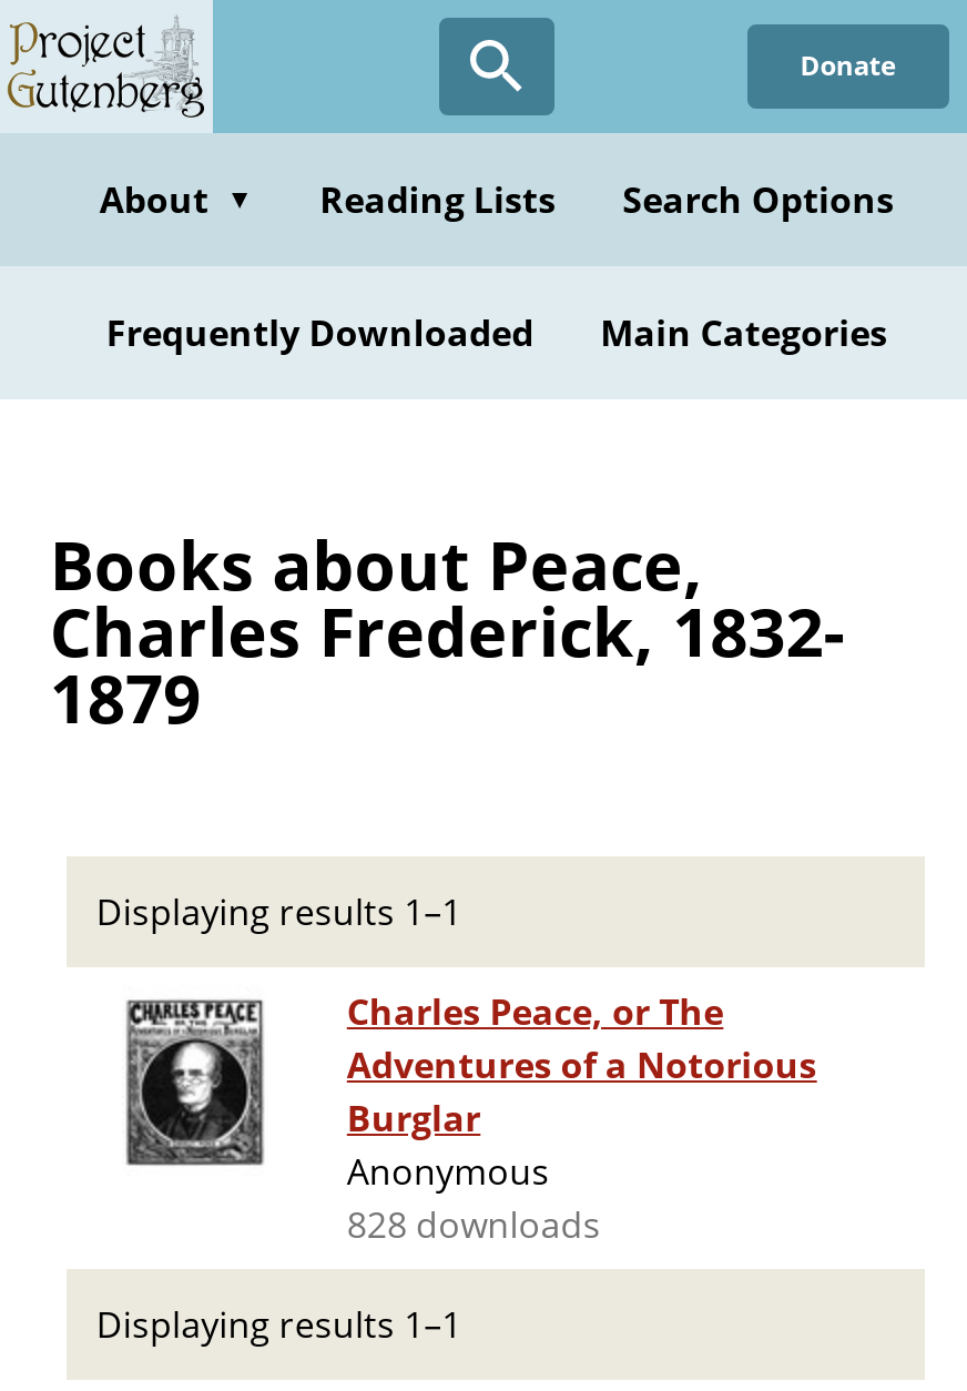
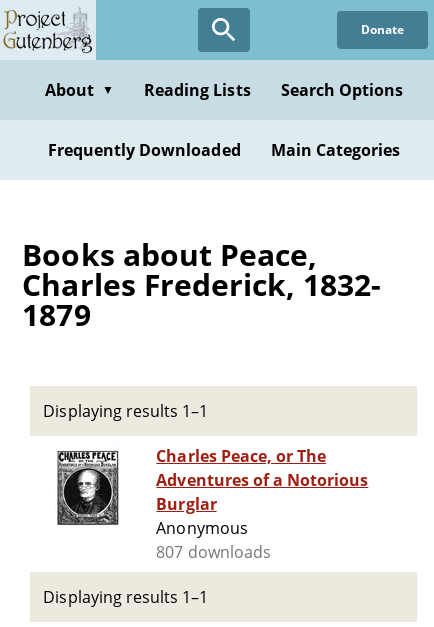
[347,1201,601,1249] 828 downloads -> [156,541,271,563] 807 downloads

